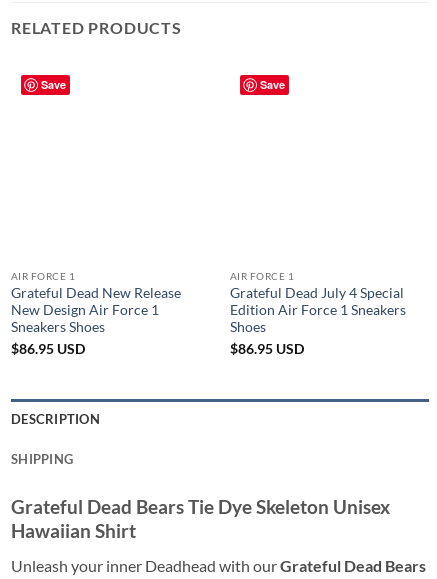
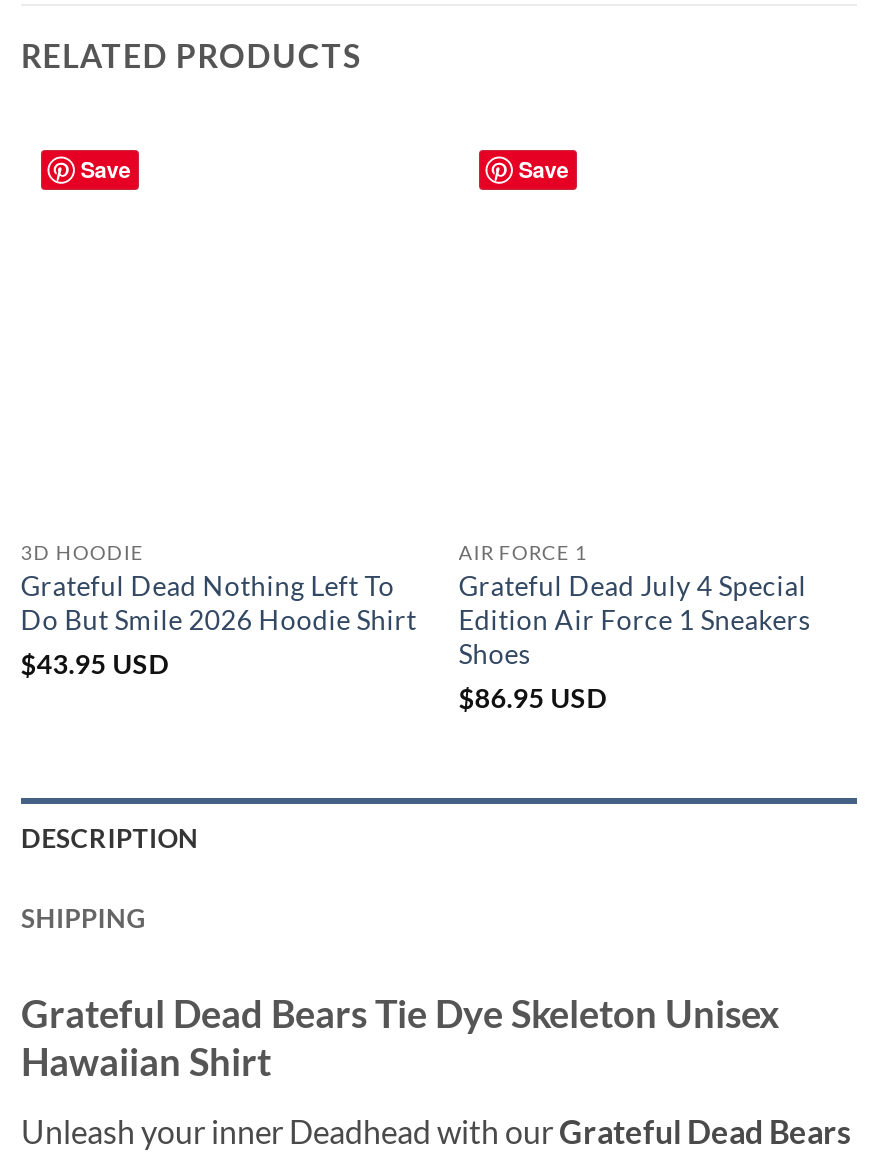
[11,270,181,357] AIR FORCE 1 | Grateful Dead New Release | New Design Air Force 1 | Sneakers Shoes | $86.95 USD -> [21,541,417,681] 3D HOODIE | Grateful Dead Nothing Left To | Do But Smile 2026 Hoodie Shirt | $43.95 USD

